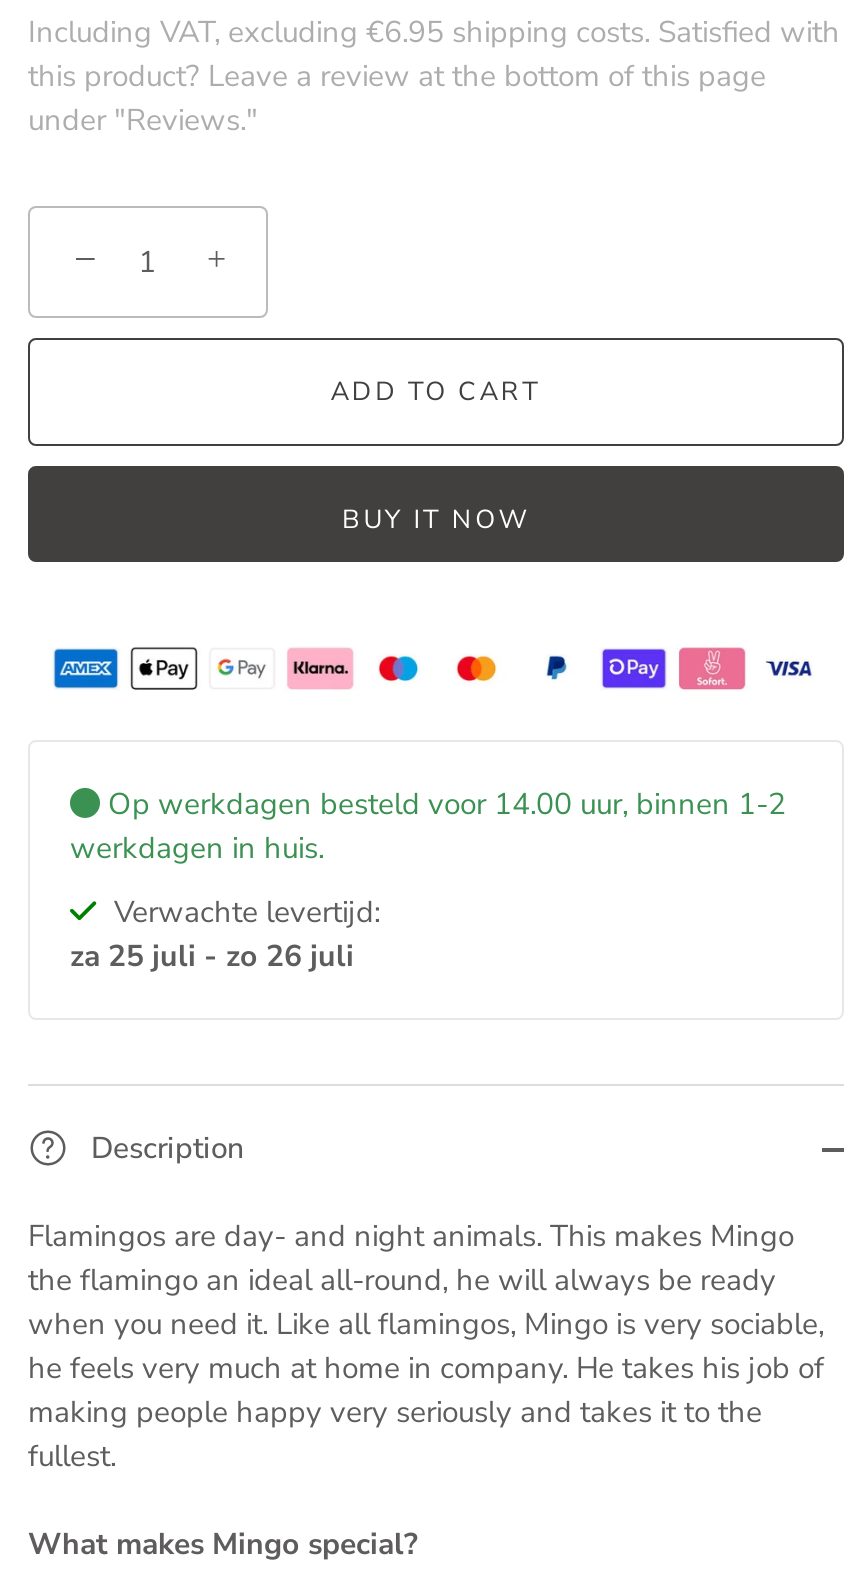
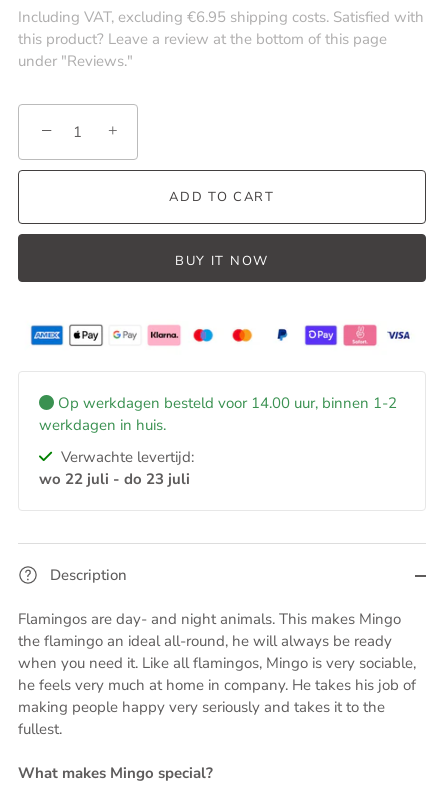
[70,936,354,976] za 25 juli - zo 26 juli -> [39,469,190,489] wo 22 juli - do 23 juli

